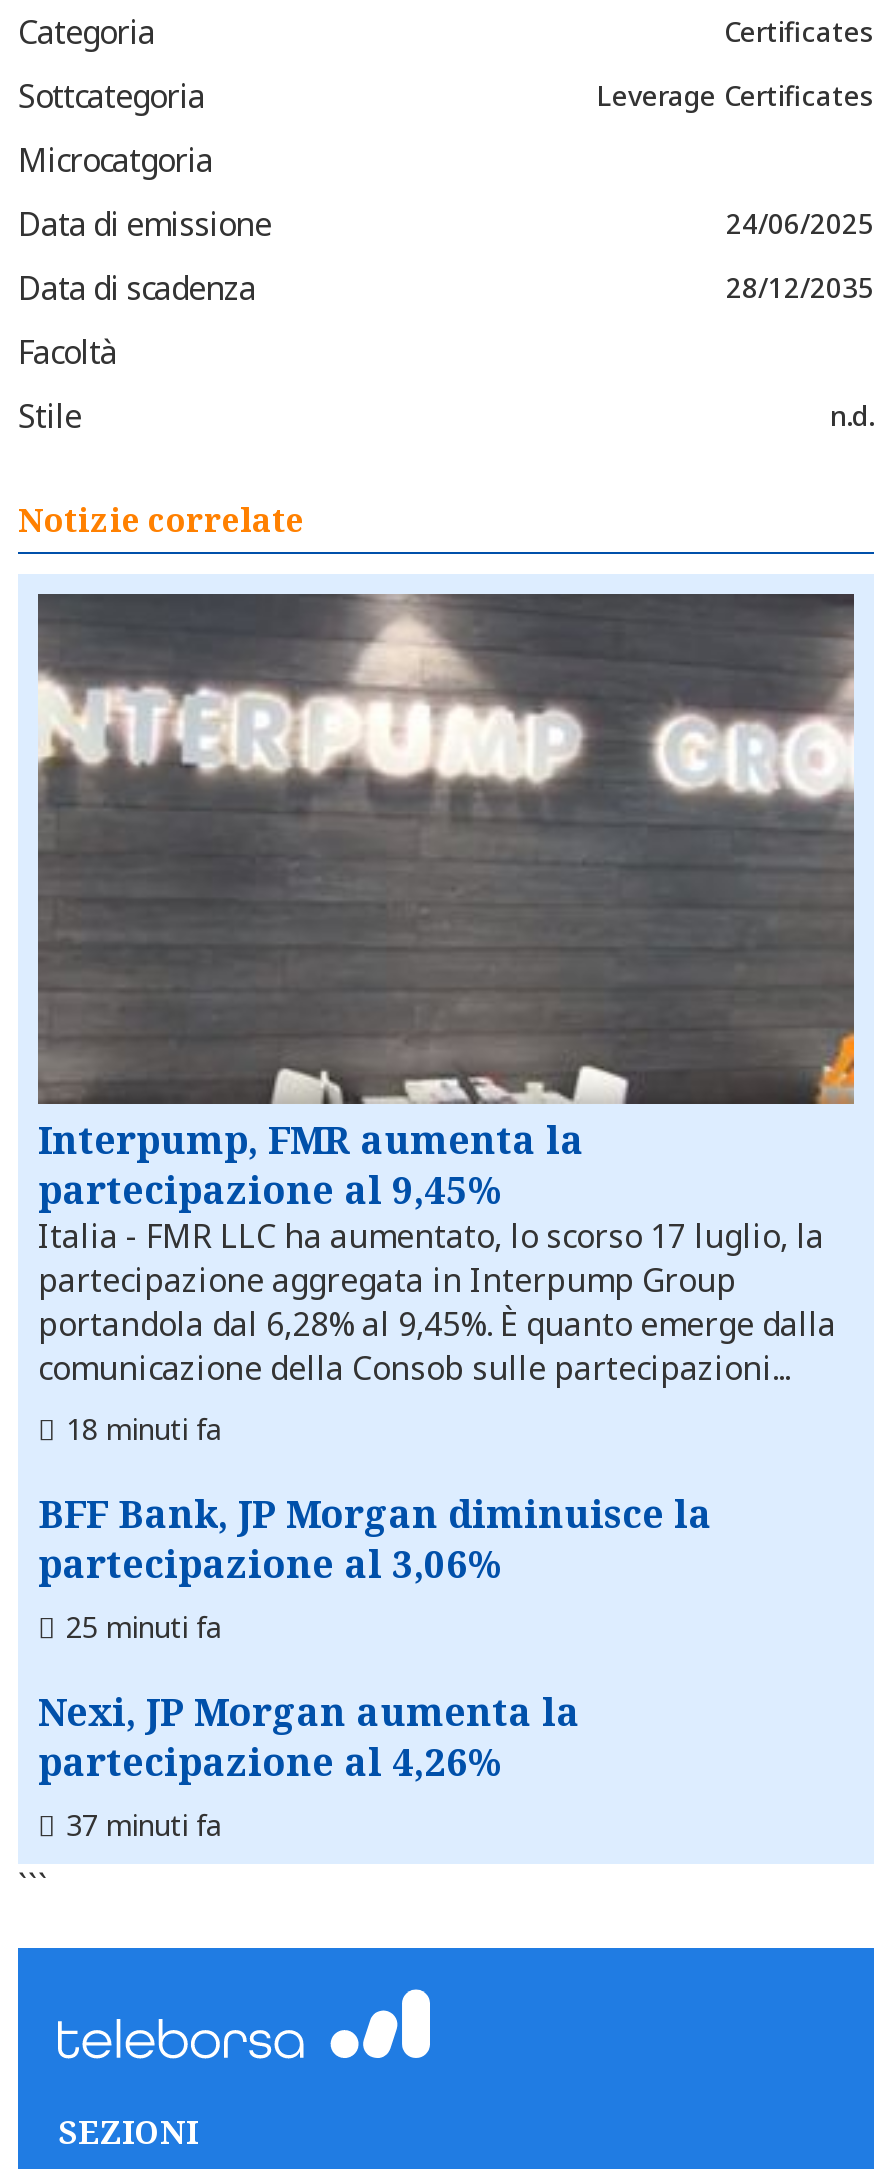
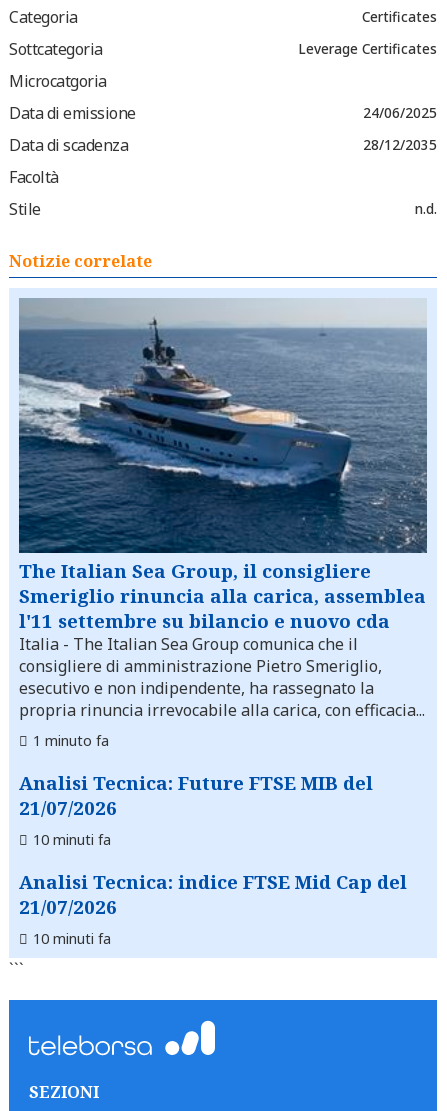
[36,592,856,1390] [image] | Interpump, FMR aumenta la | partecipazione al 9,45% | Italia - FMR LLC ha aumentato, lo scorso 17 luglio, la | partecipazione aggregata in Interpump Group | portandola dal 6,28% al 9,45%. È quanto emerge dalla | comunicazione della Consob sulle partecipazioni... -> [18,298,428,721] [image] | The Italian Sea Group, il consigliere | Smeriglio rinuncia alla carica, assemblea | l'11 settembre su bilancio e nuovo cda | Italia - The Italian Sea Group comunica che il | consigliere di amministrazione Pietro Smeriglio, | esecutivo e non indipendente, ha rassegnato la | propria rinuncia irrevocabile alla carica, con efficacia...
[66,1410,222,1448] 18 minuti fa -> [33,731,109,750] 1 minuto fa
[38,1488,712,1646] BFF Bank, JP Morgan diminuisce la | partecipazione al 3,06% | 25 minuti fa -> [19,770,373,849] Analisi Tecnica: Future FTSE MIB del | 21/07/2026 | 10 minuti fa
[38,1686,580,1844] Nexi, JP Morgan aumenta la | partecipazione al 4,26% | 37 minuti fa -> [19,869,407,948] Analisi Tecnica: indice FTSE Mid Cap del | 21/07/2026 | 10 minuti fa

